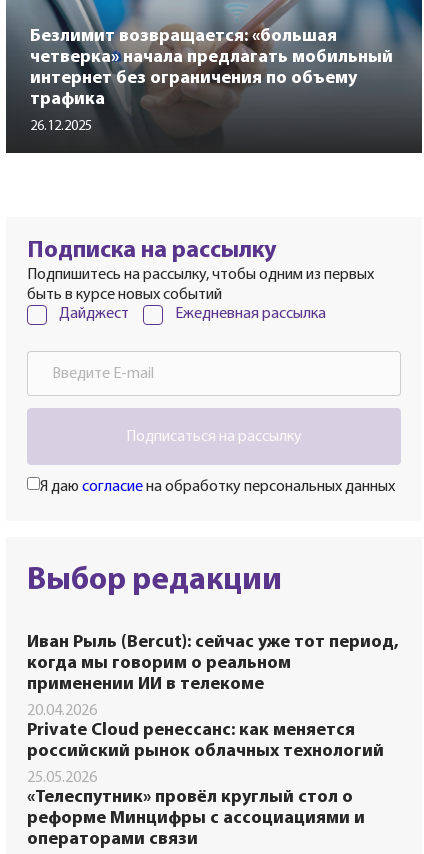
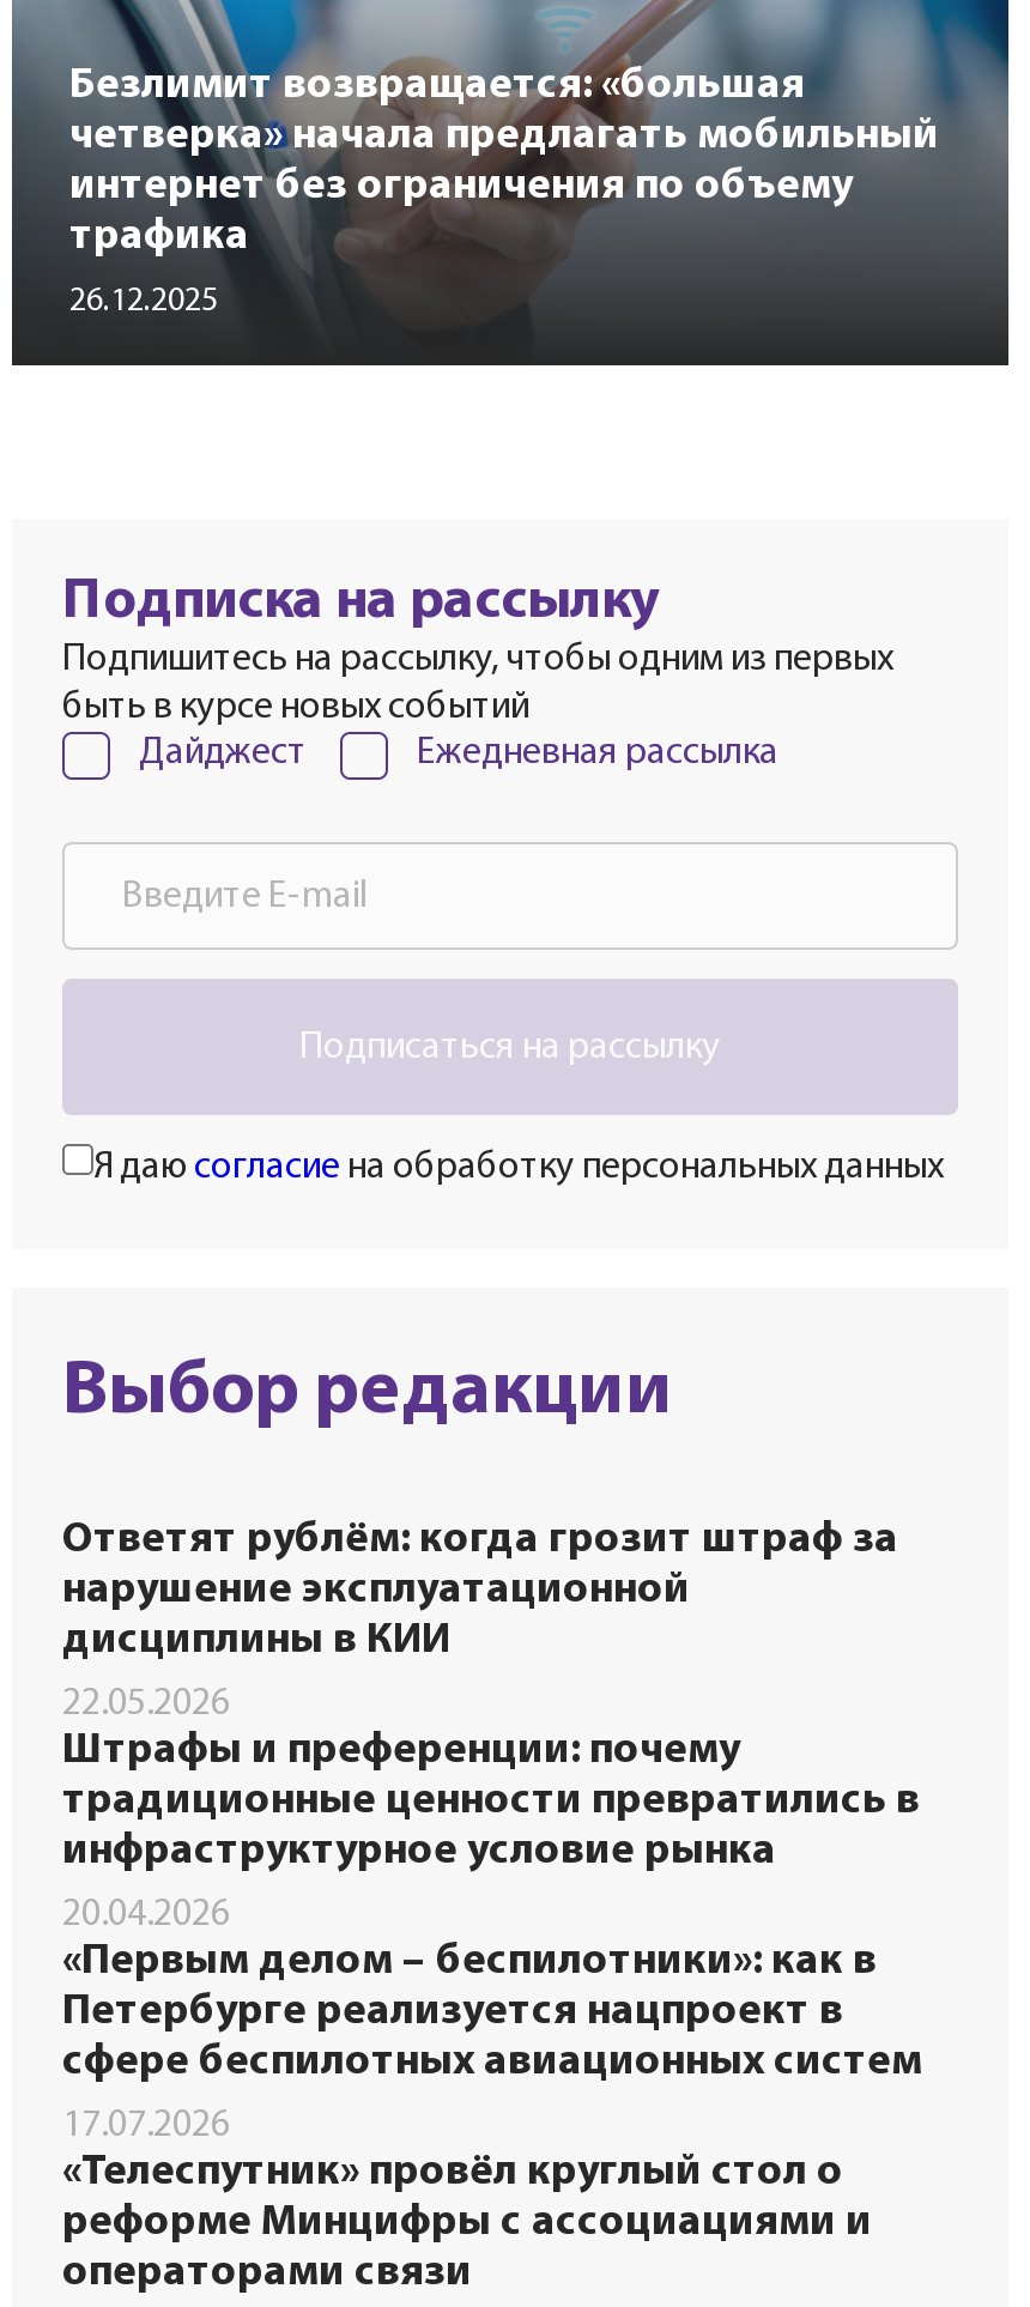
[27,633,399,694] Иван Рыль (Bercut): сейчас уже тот период, | когда мы говорим о реальном | применении ИИ в телекоме -> [62,1516,920,1873] Ответят рублём: когда грозит штраф за | нарушение эксплуатационной | дисциплины в КИИ | 22.05.2026 | Штрафы и преференции: почему | традиционные ценности превратились в | инфраструктурное условие рынка
[27,721,384,761] Private Cloud ренессанс: как меняется | российский рынок облачных технологий -> [62,1938,922,2084] «Первым делом – беспилотники»: как в | Петербурге реализуется нацпроект в | сфере беспилотных авиационных систем
[27,770,97,786] 25.05.2026 -> [62,2106,230,2144] 17.07.2026

